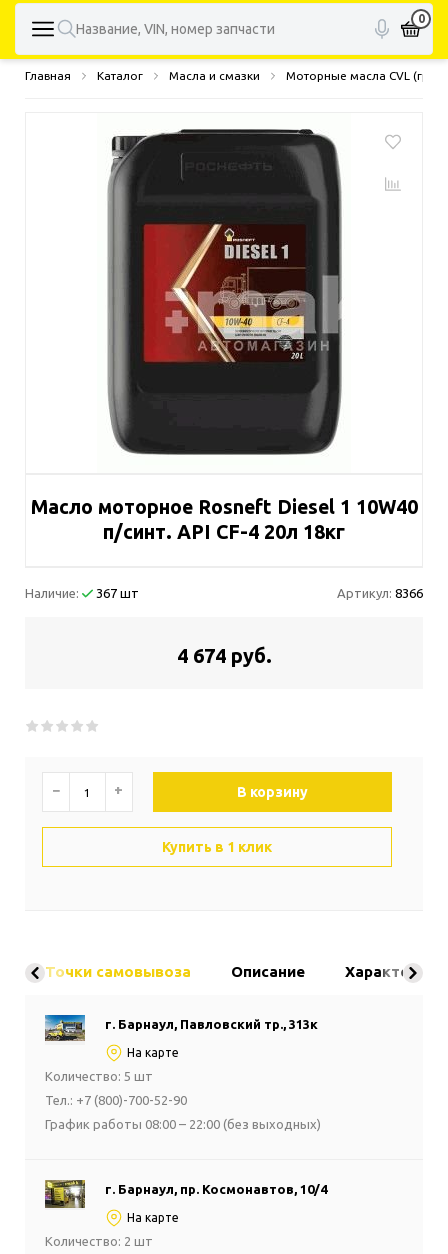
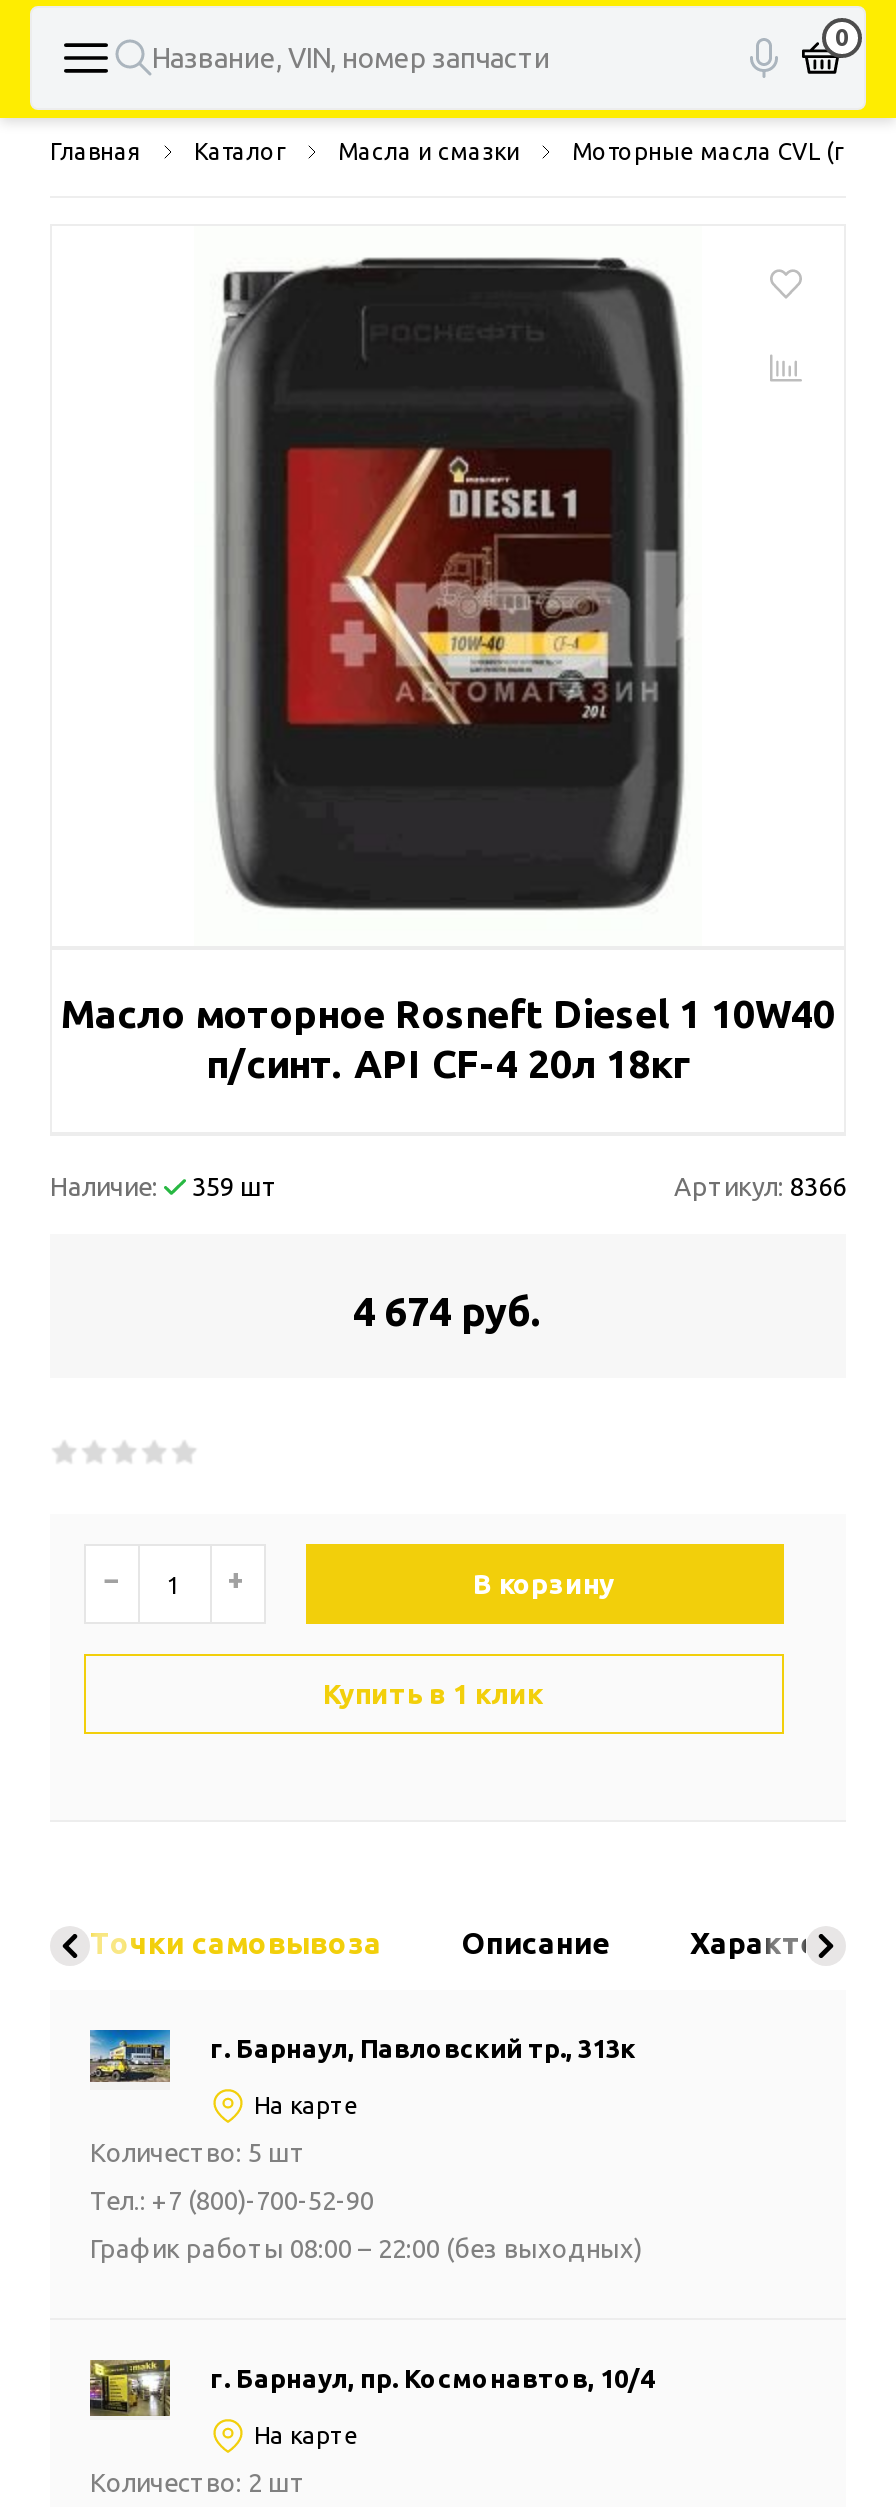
[25,586,139,600] Наличие: 367 шт -> [50,1172,278,1200] Наличие: 359 шт

